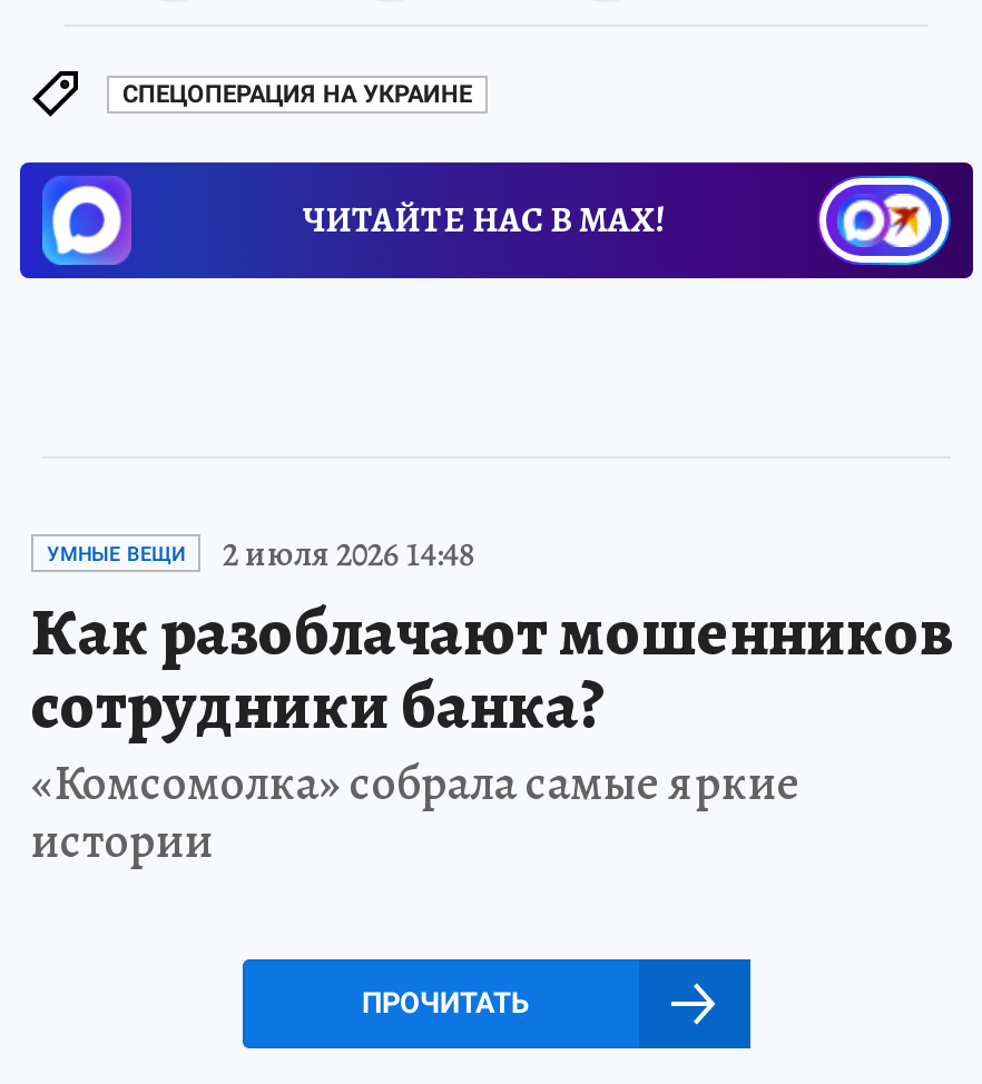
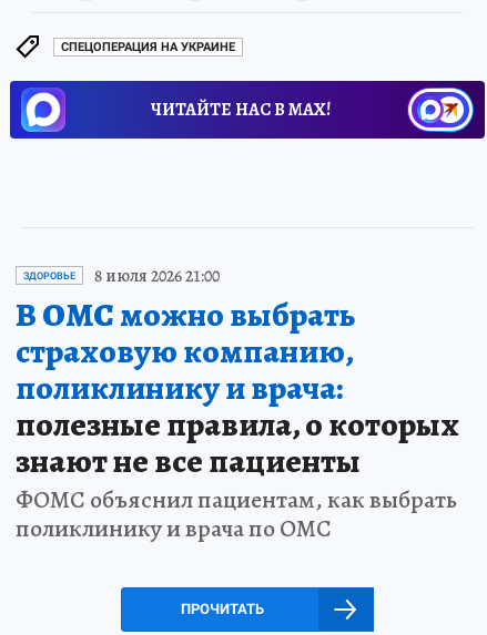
[31,529,955,874] УМНЫЕ ВЕЩИ | 2 июля 2026 14:48 | Как разоблачают мошенников | сотрудники банка? | «Комсомолка» собрала самые яркие | истории -> [16,263,459,545] ЗДОРОВЬЕ | 8 июля 2026 21:00 | В ОМС можно выбрать | страховую компанию, | поликлинику и врача: | полезные правила, о которых | знают не все пациенты | ФОМС объяснил пациентам, как выбрать | поликлинику и врача по ОМС

